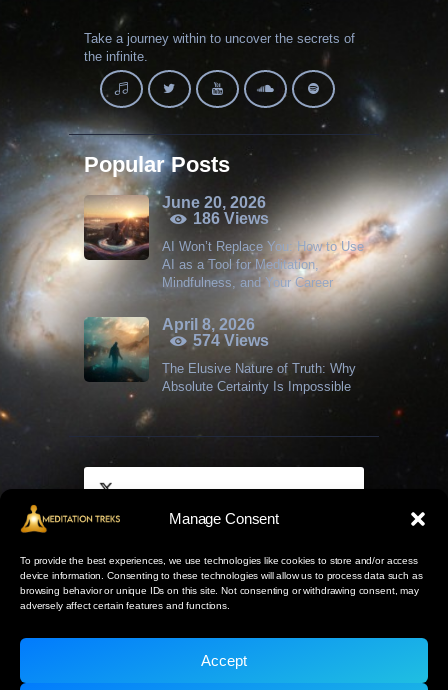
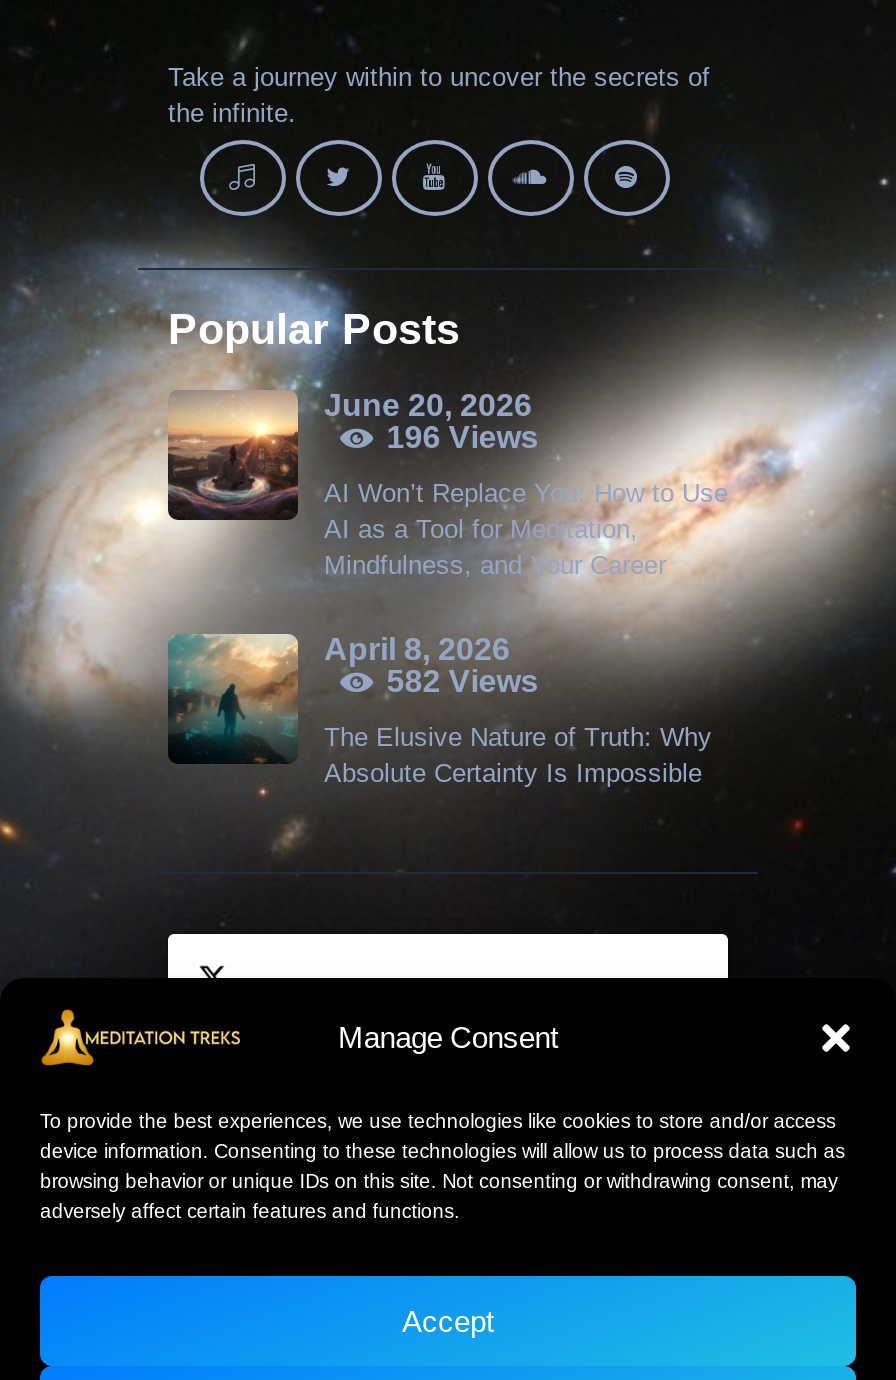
[193,210,269,227] 186 Views -> [386,419,538,453] 196 Views
[193,332,269,349] 574 Views -> [386,663,538,697] 582 Views

